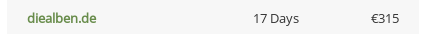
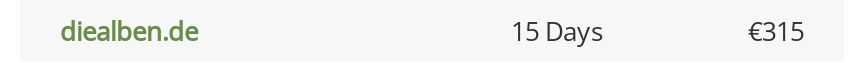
[252,9,298,27] 17 Days -> [511,13,603,49] 15 Days

